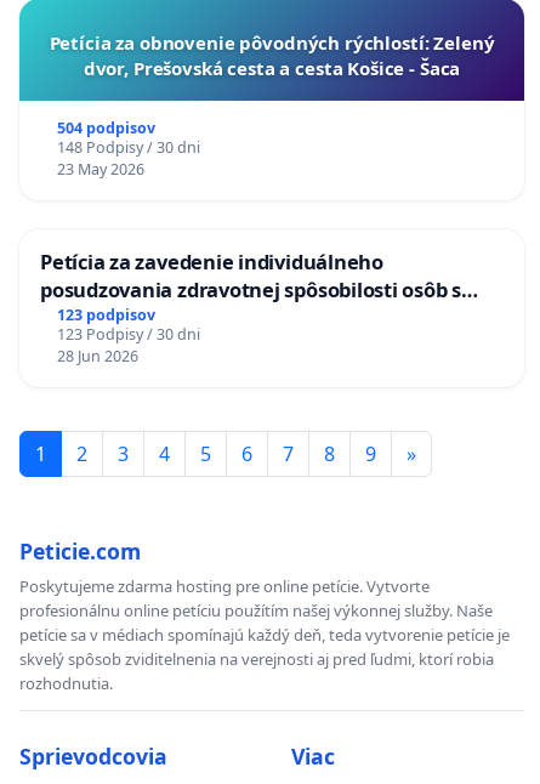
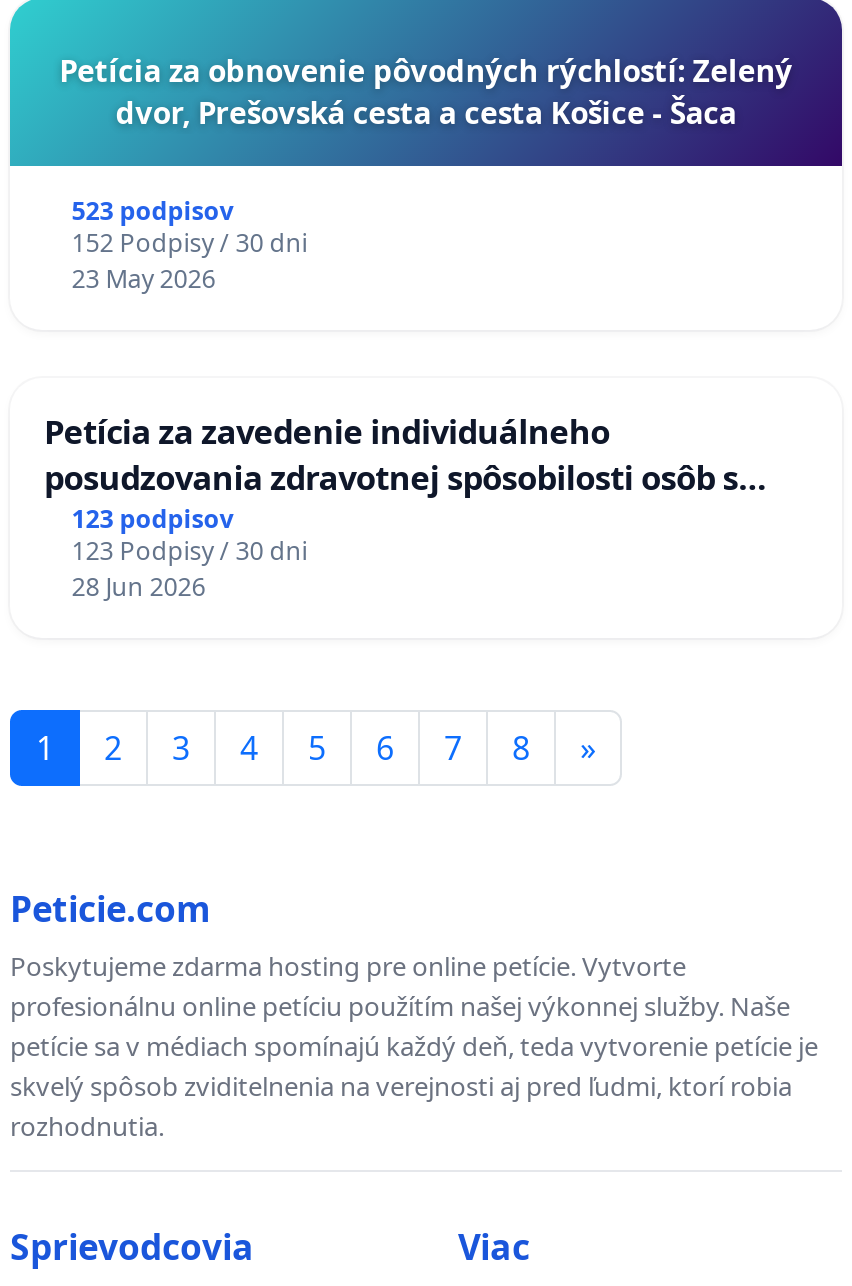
[57,118,155,138] 504 podpisov -> [72,194,234,228] 523 podpisov
[57,137,200,158] 148 Podpisy / 30 dni -> [72,226,308,260] 152 Podpisy / 30 dni
[365,440,376,467] 9 -> none

